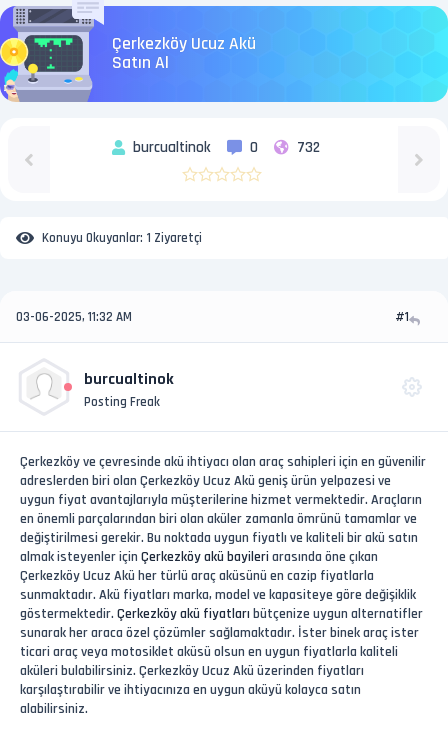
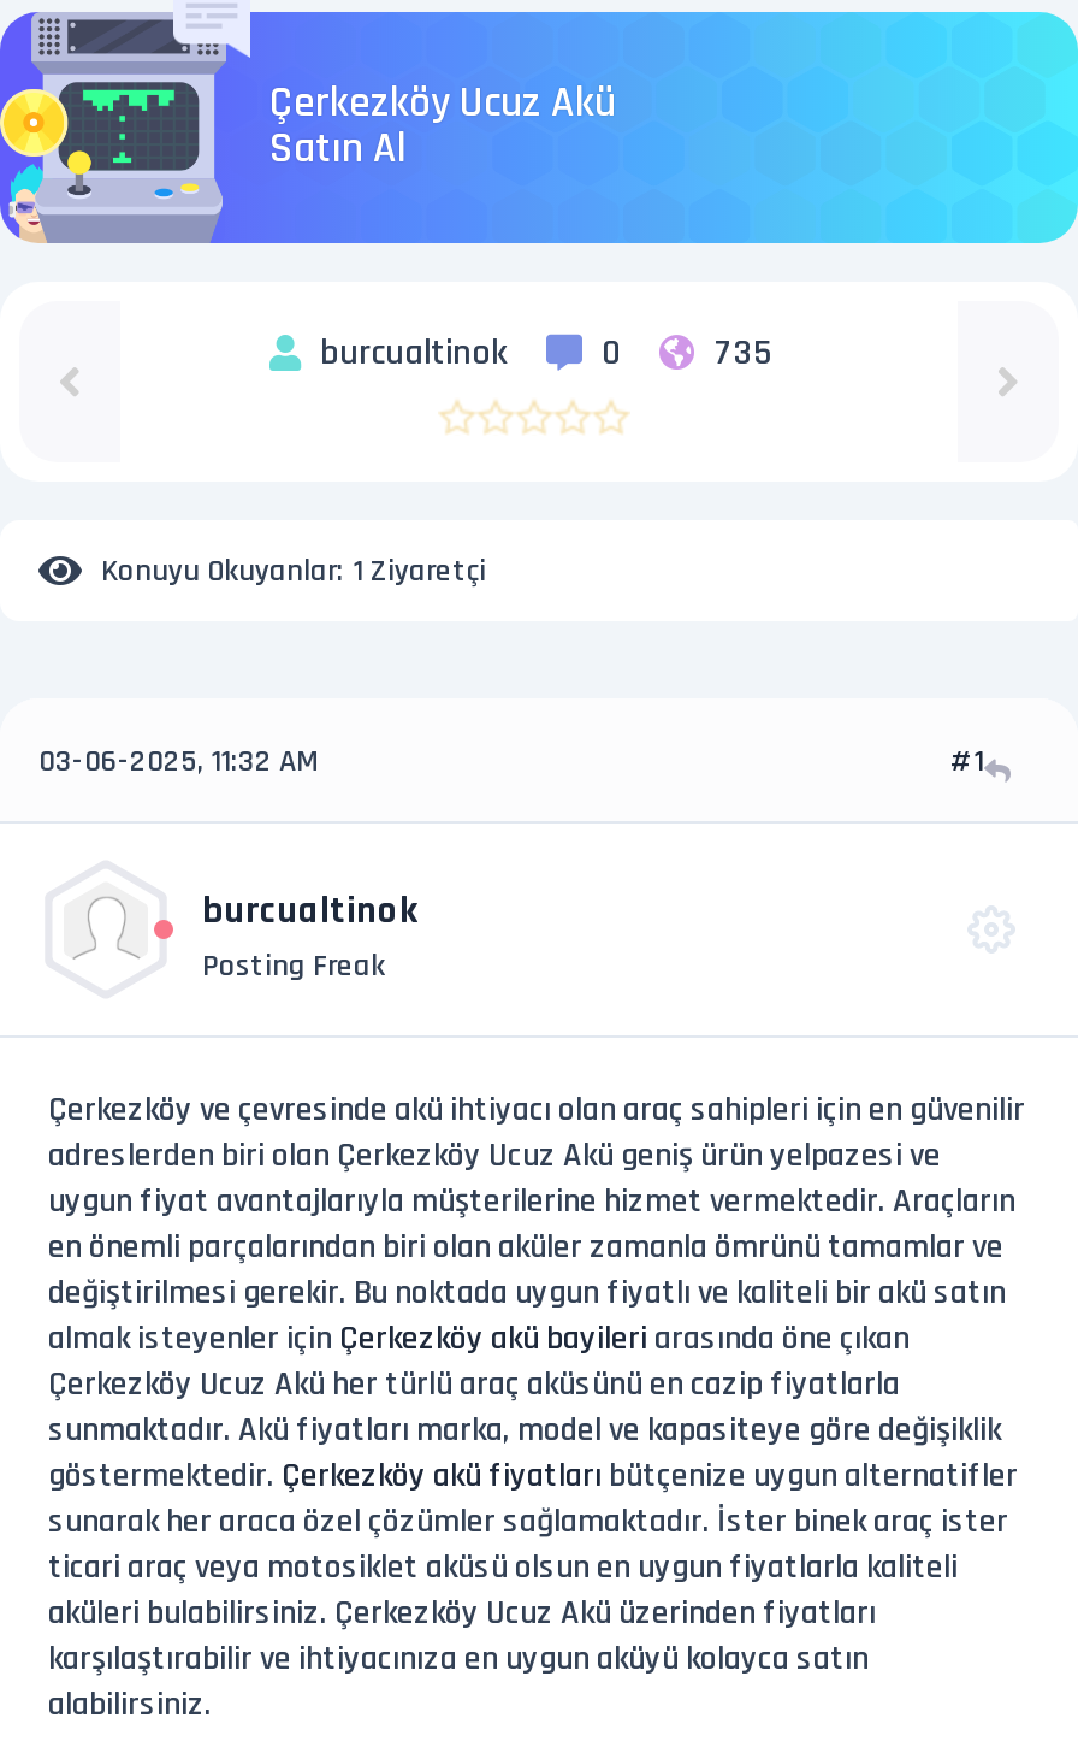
[297,138,320,157] 732 -> [715,330,770,376] 735

